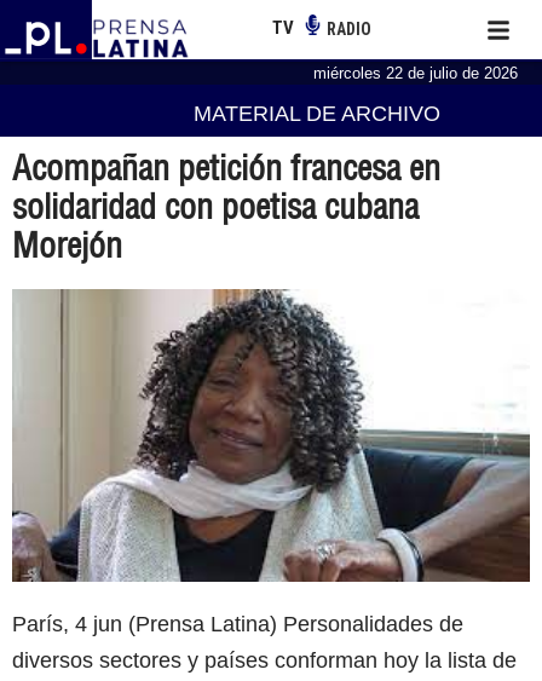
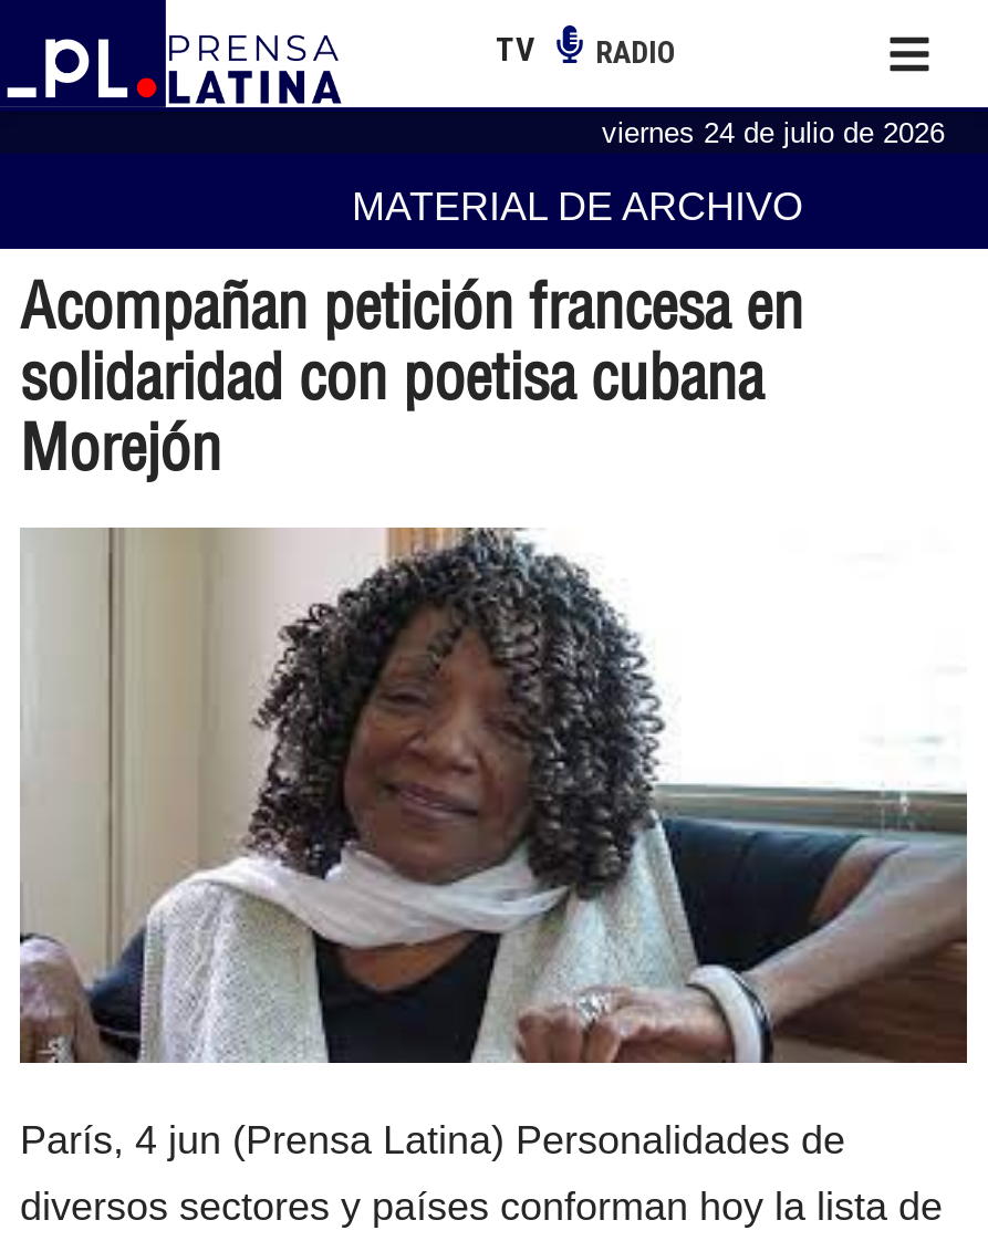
[313,64,518,82] miércoles 22 de julio de 2026 -> [602,115,945,148] viernes 24 de julio de 2026

